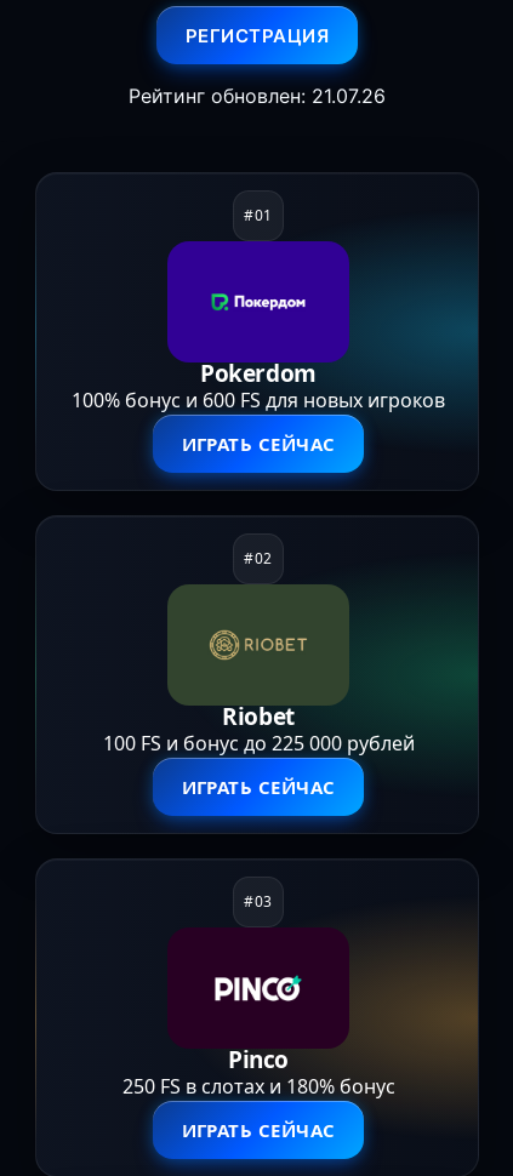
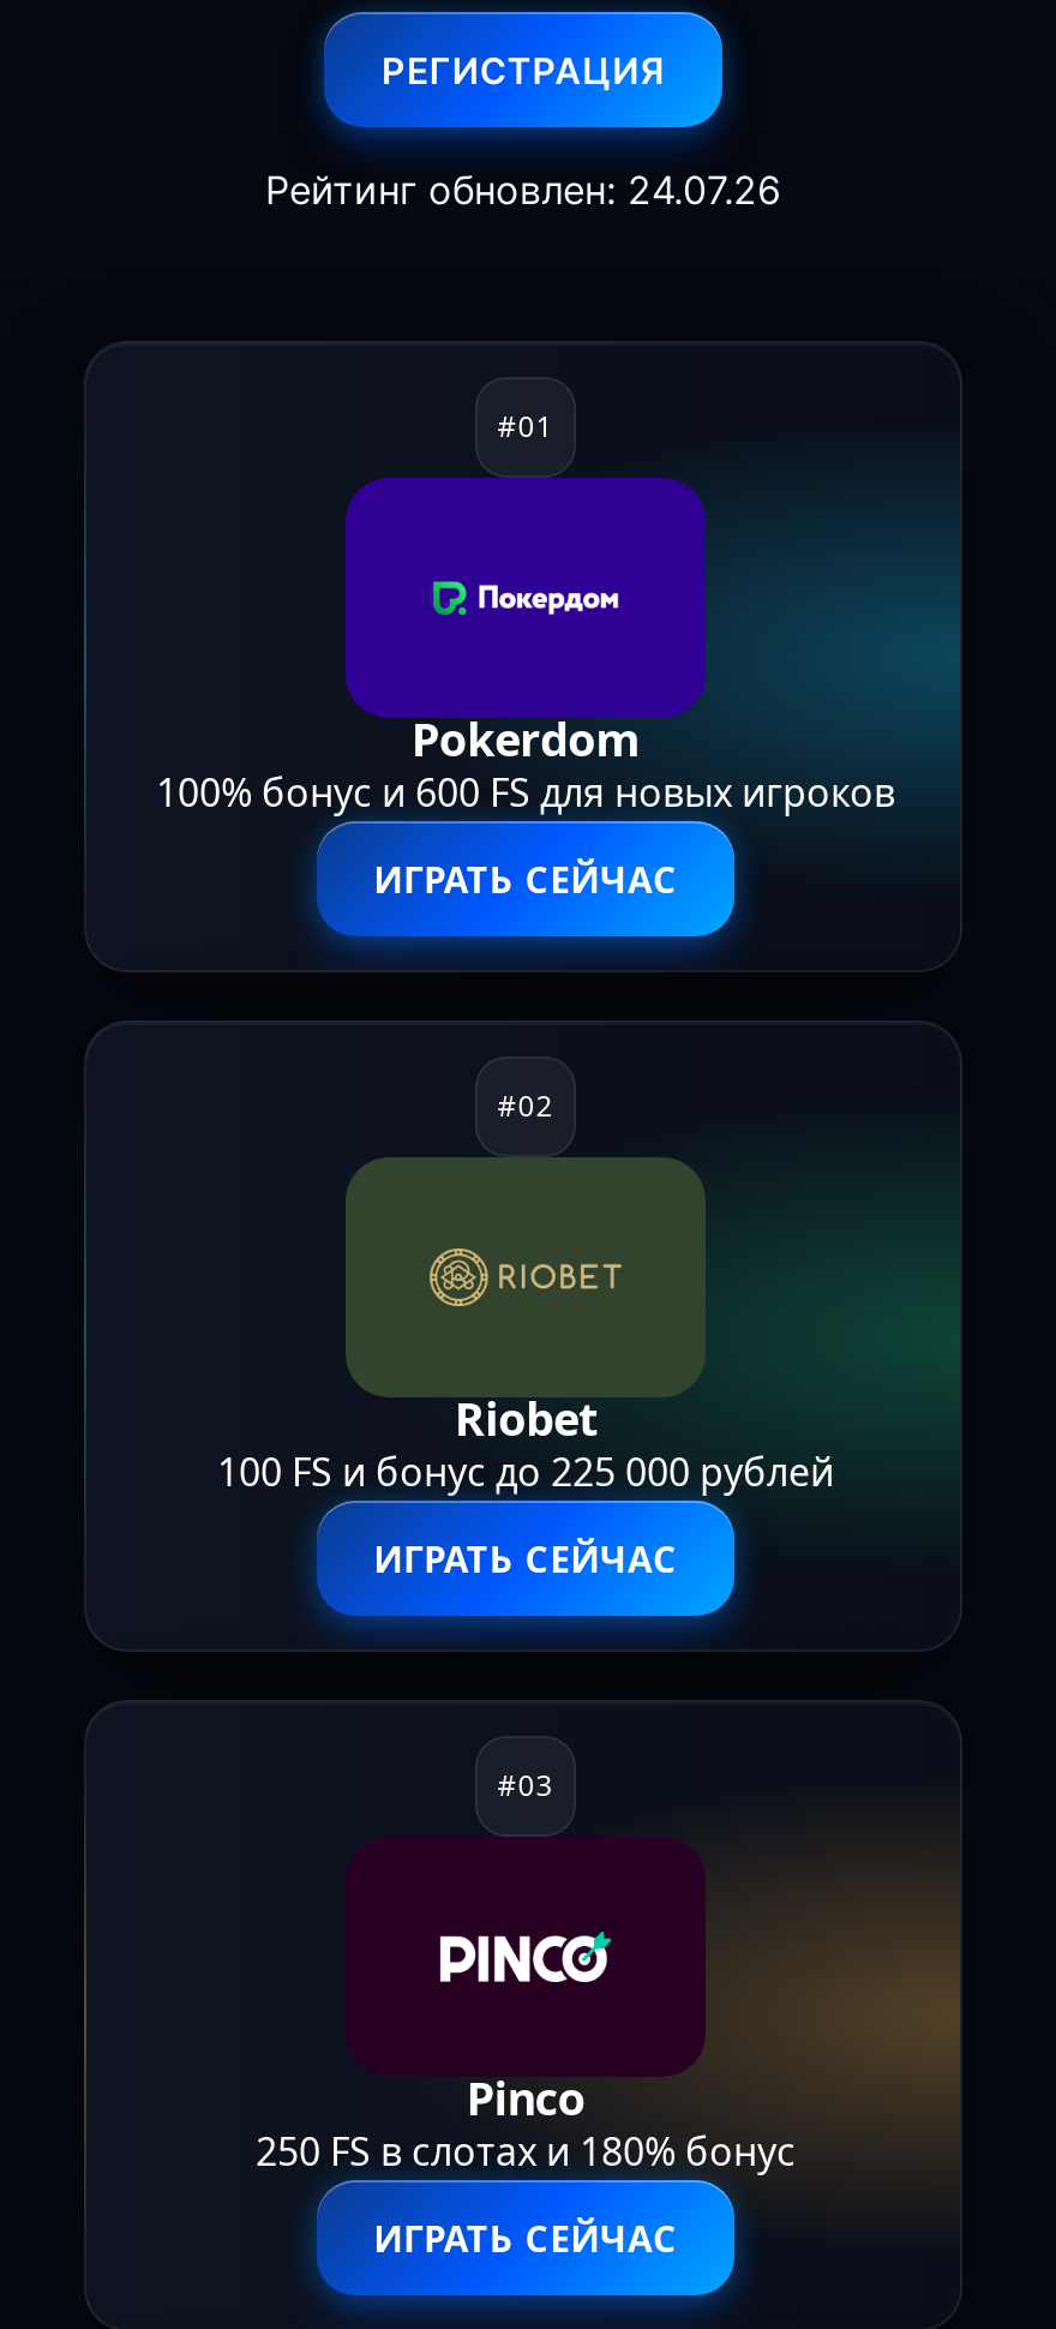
[129,84,386,108] Рейтинг обновлен: 21.07.26 -> [265,166,781,214] Рейтинг обновлен: 24.07.26

